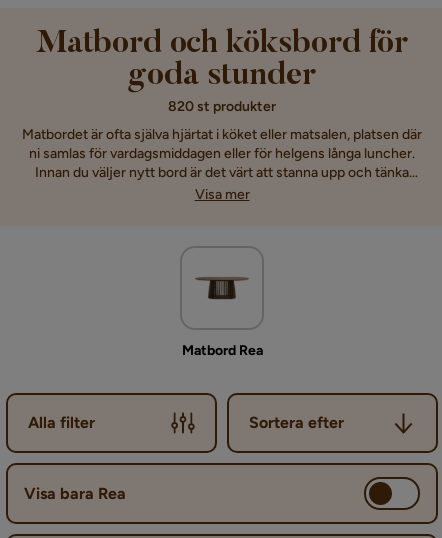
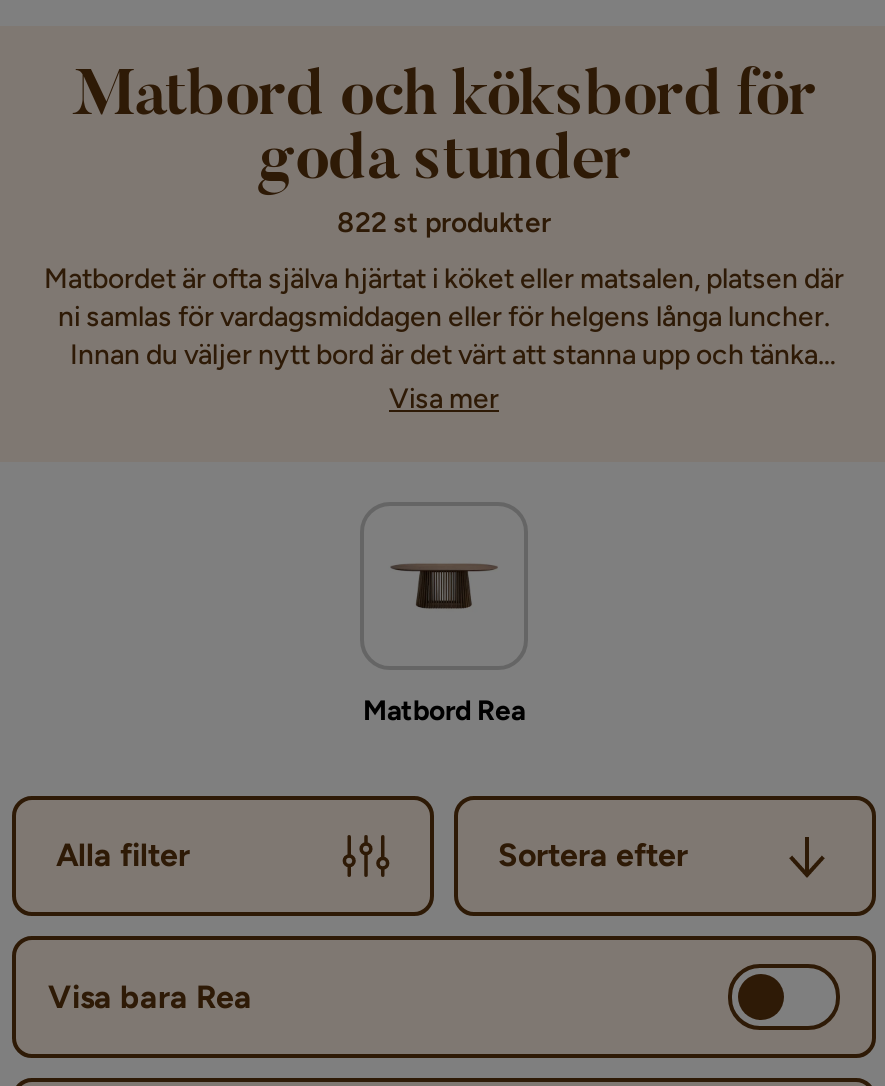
[168,98,276,115] 820 st produkter -> [337,206,551,240] 822 st produkter

